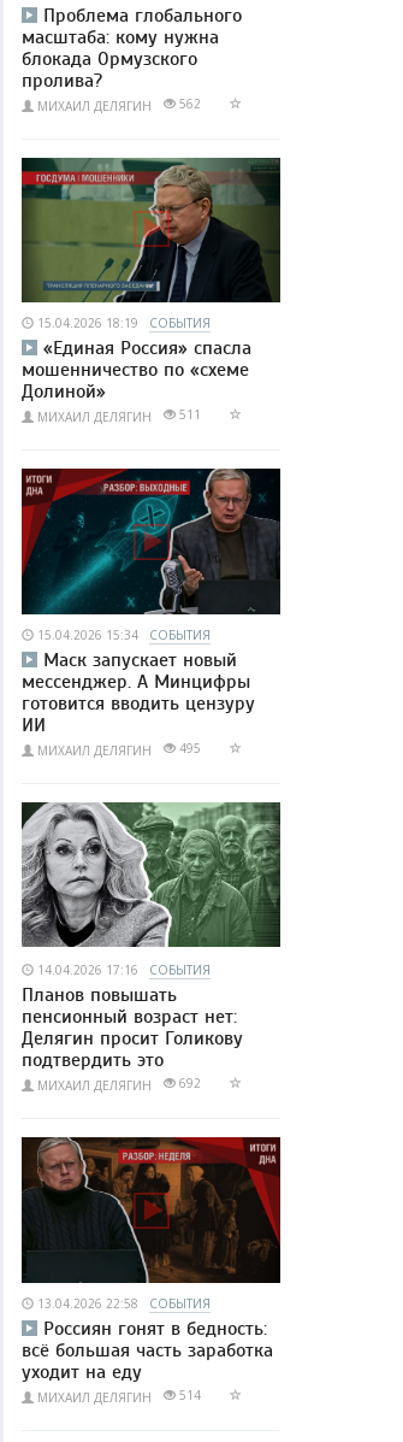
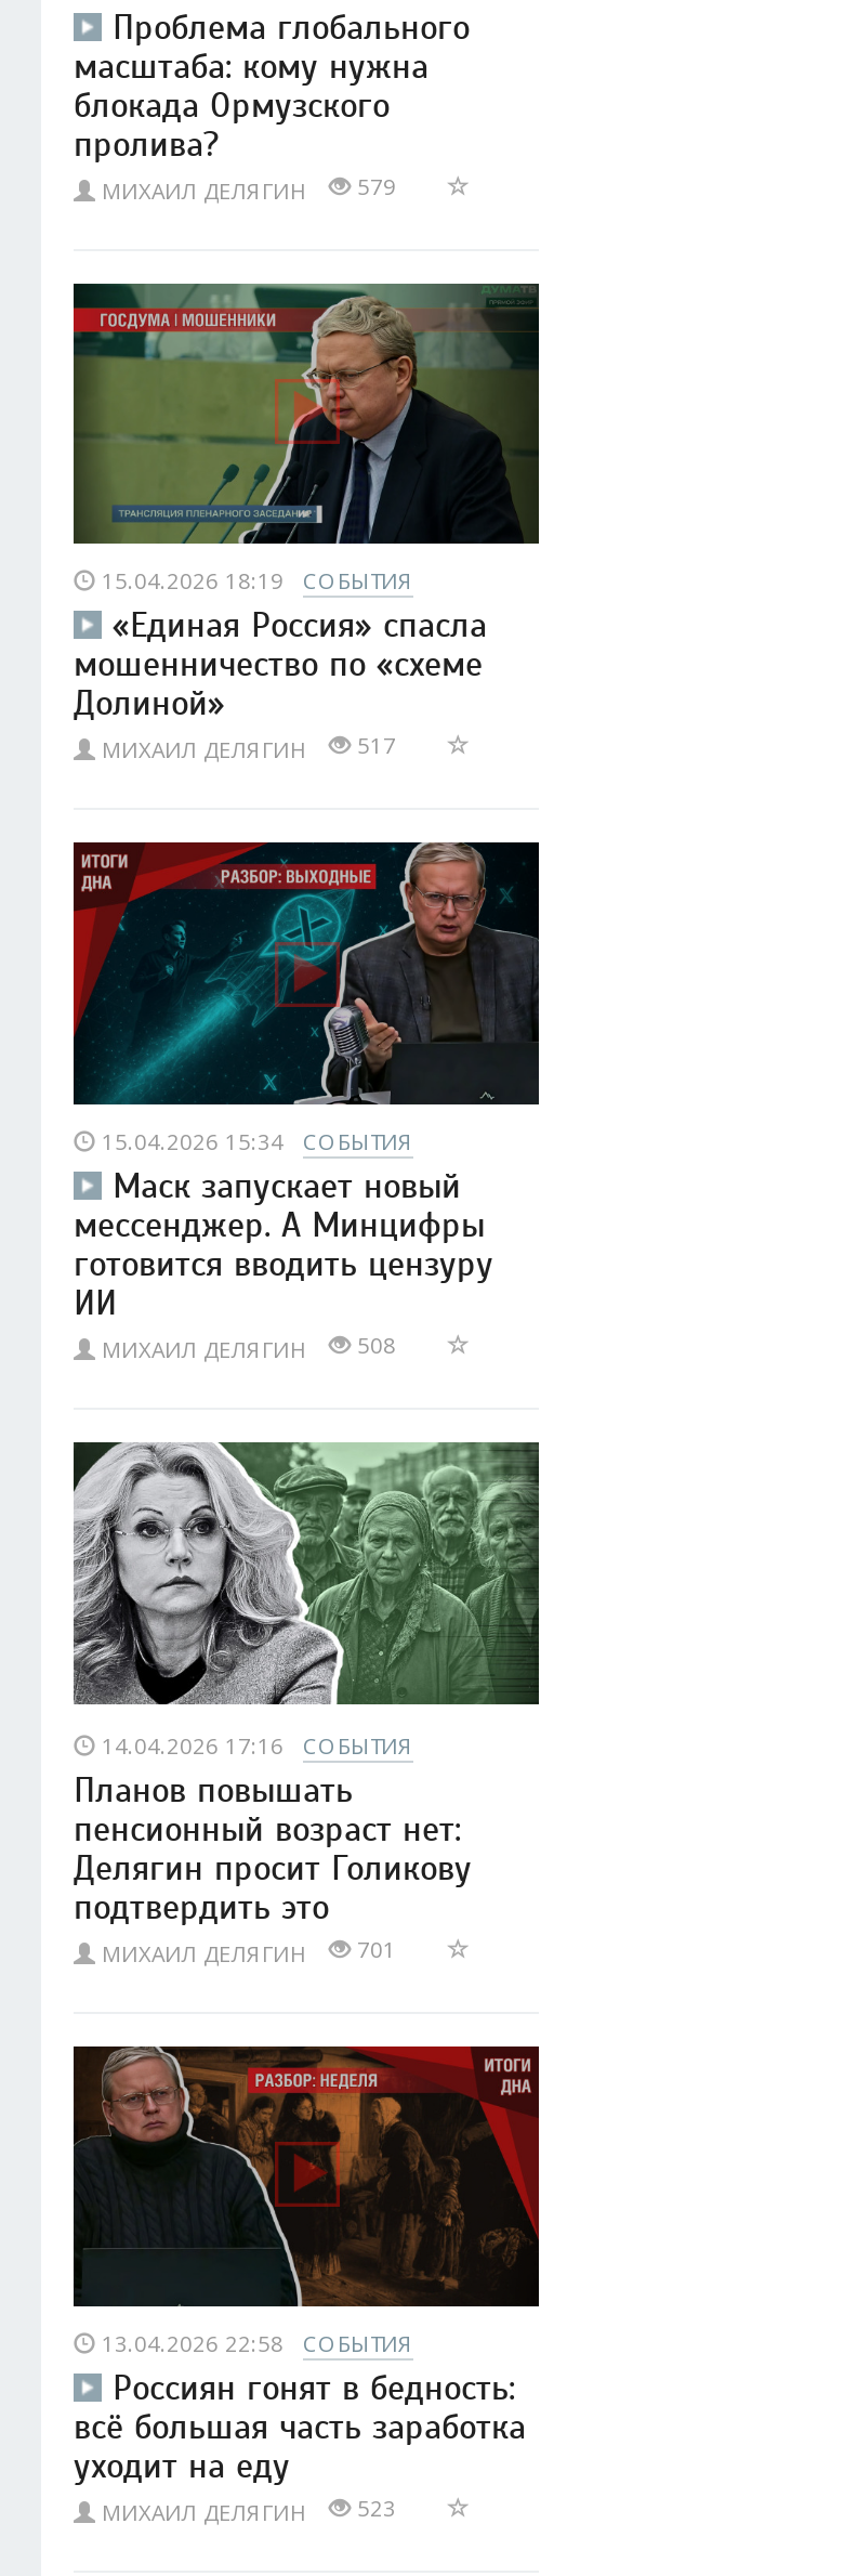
[37,95,208,114] МИХАИЛ ДЕЛЯГИН 562 -> [102,170,409,205] МИХАИЛ ДЕЛЯГИН 579
[37,406,208,426] МИХАИЛ ДЕЛЯГИН 511 -> [102,730,409,765] МИХАИЛ ДЕЛЯГИН 517
[37,740,208,759] МИХАИЛ ДЕЛЯГИН 495 -> [102,1329,409,1364] МИХАИЛ ДЕЛЯГИН 508
[37,1075,208,1094] МИХАИЛ ДЕЛЯГИН 692 -> [102,1933,409,1967] МИХАИЛ ДЕЛЯГИН 701
[37,1387,208,1406] МИХАИЛ ДЕЛЯГИН 514 -> [102,2493,409,2527] МИХАИЛ ДЕЛЯГИН 523

